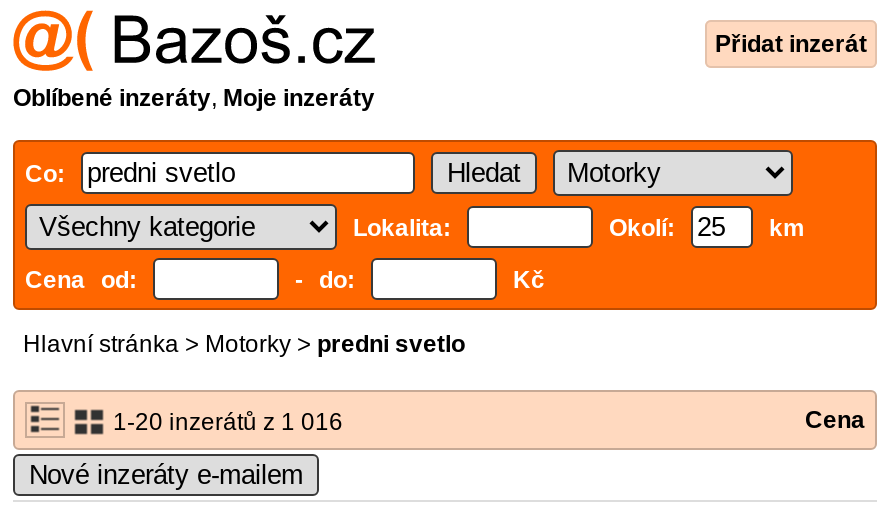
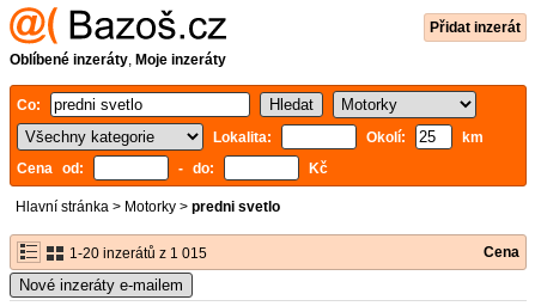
[107,408,343,436] 1-20 inzerátů z 1 016 -> [66,245,207,262] 1-20 inzerátů z 1 015

